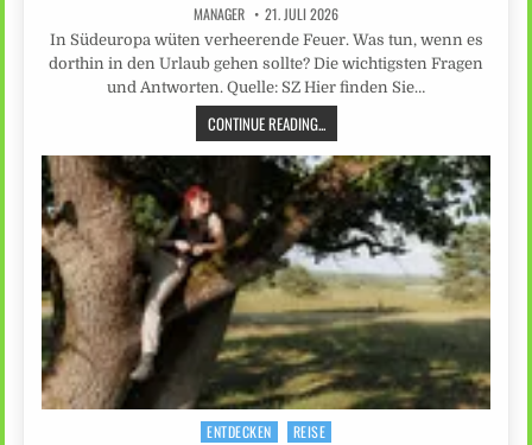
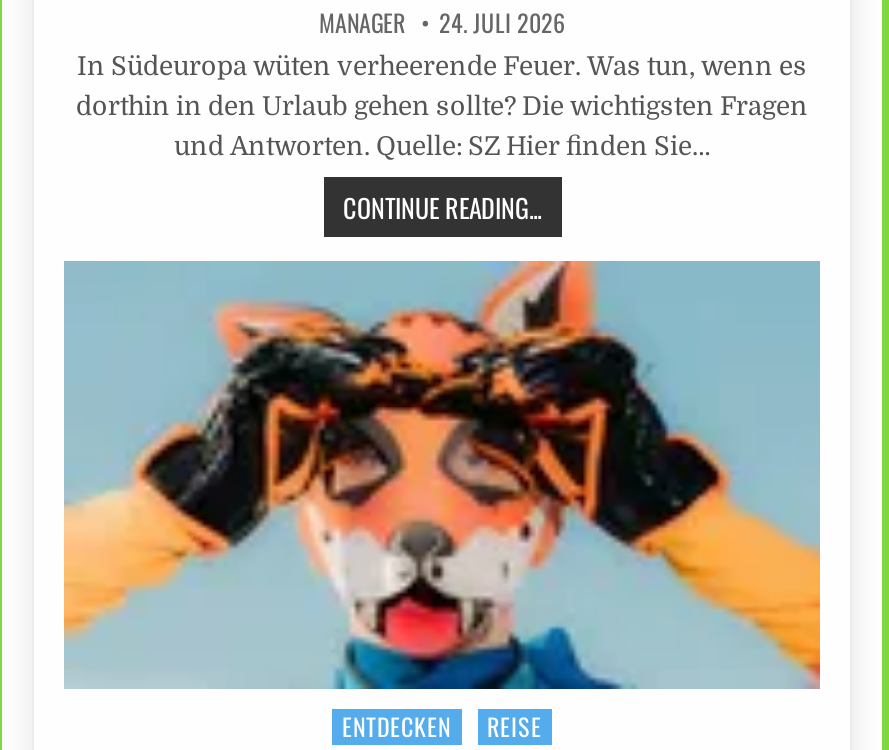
[194,3,338,24] MANAGER 21. JULI 2026 -> [319,6,565,40] MANAGER 24. JULI 2026
[40,154,492,411] [image] -> [62,260,822,692] [image]

